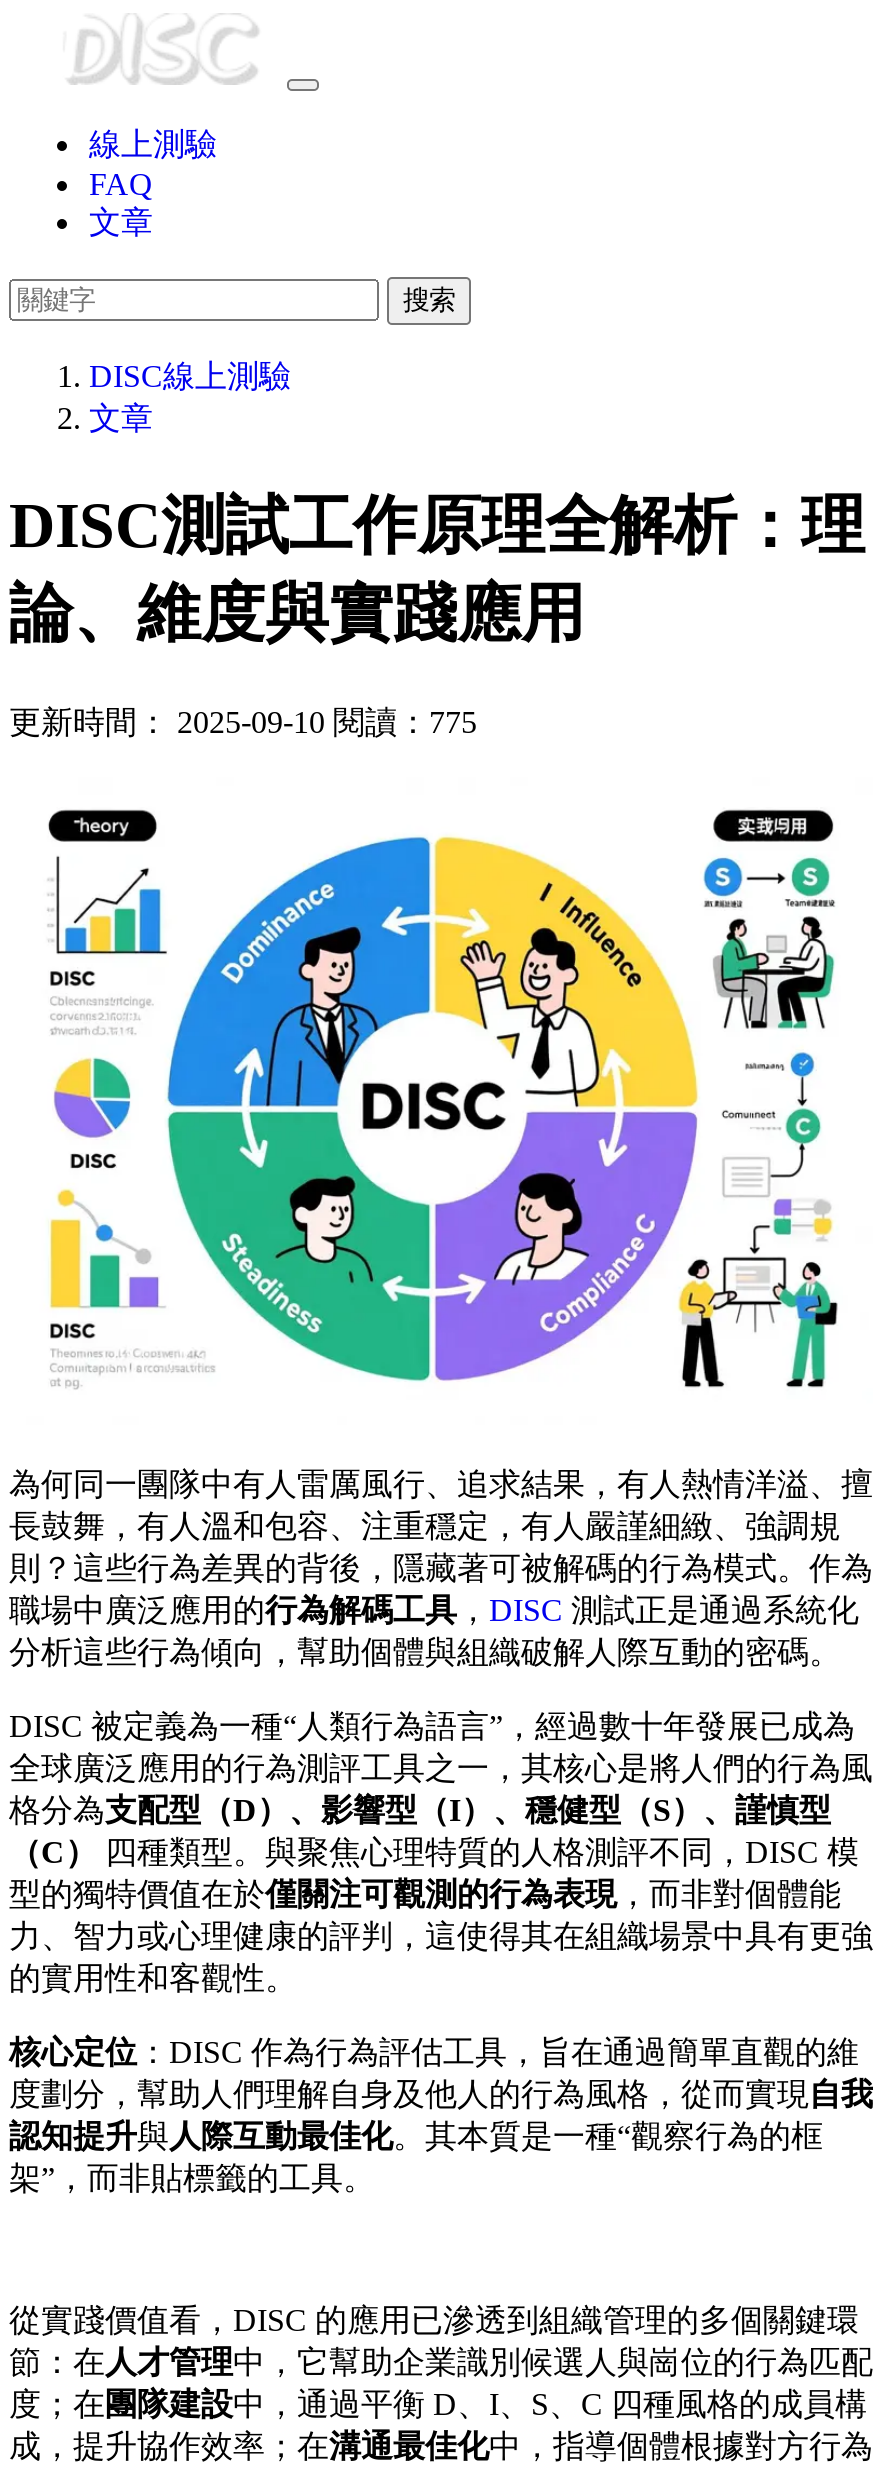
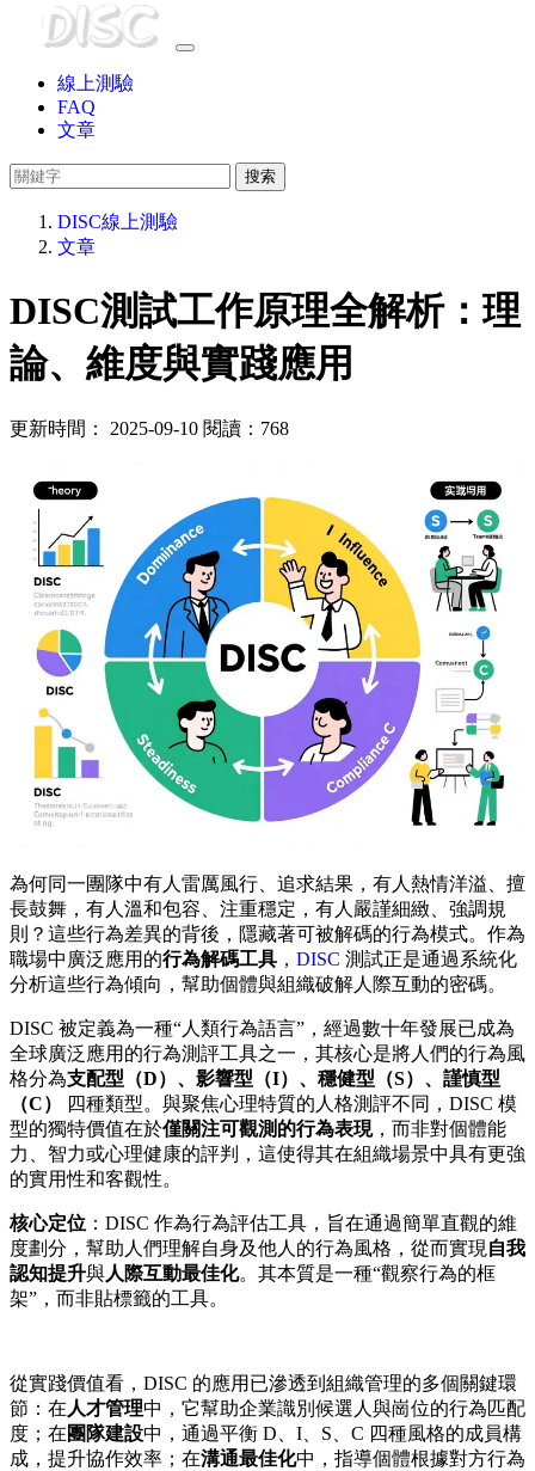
[9,705,477,739] 更新時間： 2025-09-10 閱讀：775 -> [10,418,289,438] 更新時間： 2025-09-10 閱讀：768

